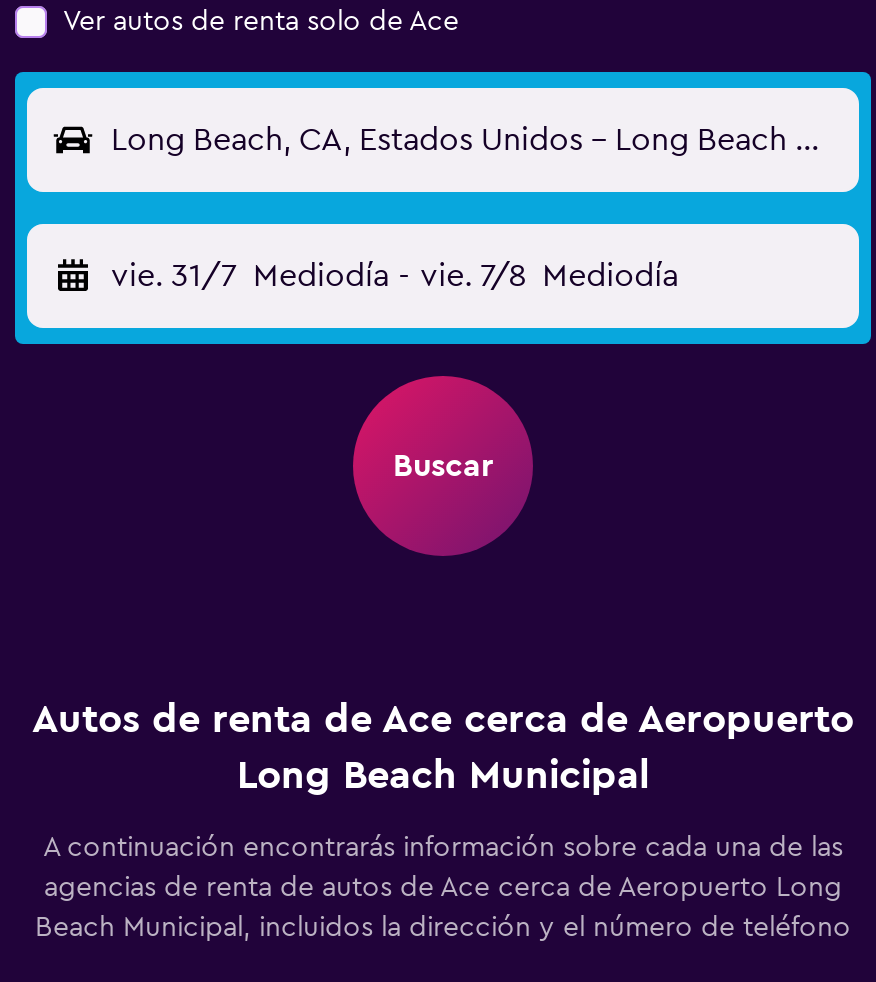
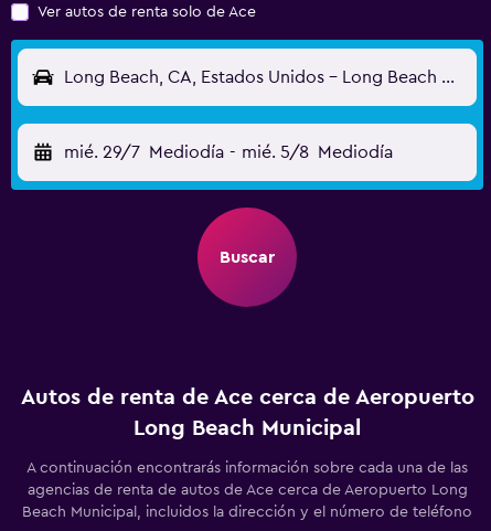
[111,260,678,292] vie. 31/7 Mediodía - vie. 7/8 Mediodía -> [64,144,392,161] mié. 29/7 Mediodía - mié. 5/8 Mediodía

